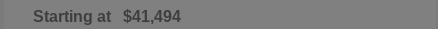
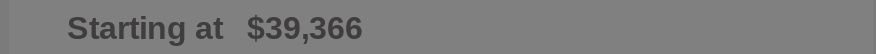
[33,8,181,25] Starting at $41,494 -> [67,12,363,46] Starting at $39,366

